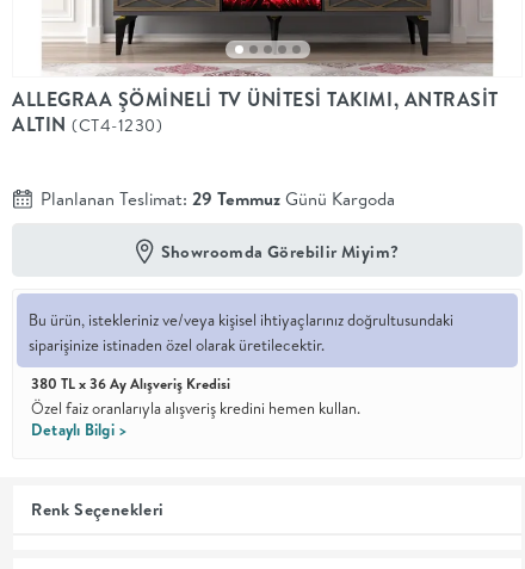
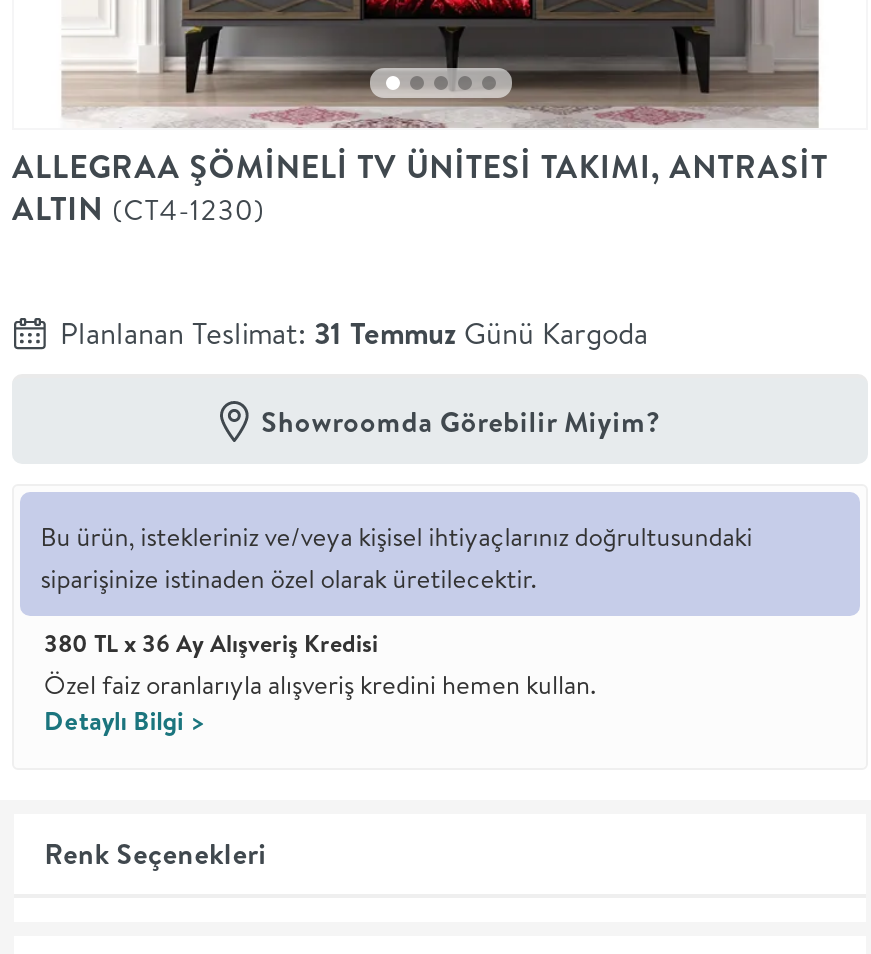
[41,186,395,211] Planlanan Teslimat: 29 Temmuz Günü Kargoda -> [60,312,648,354] Planlanan Teslimat: 31 Temmuz Günü Kargoda

